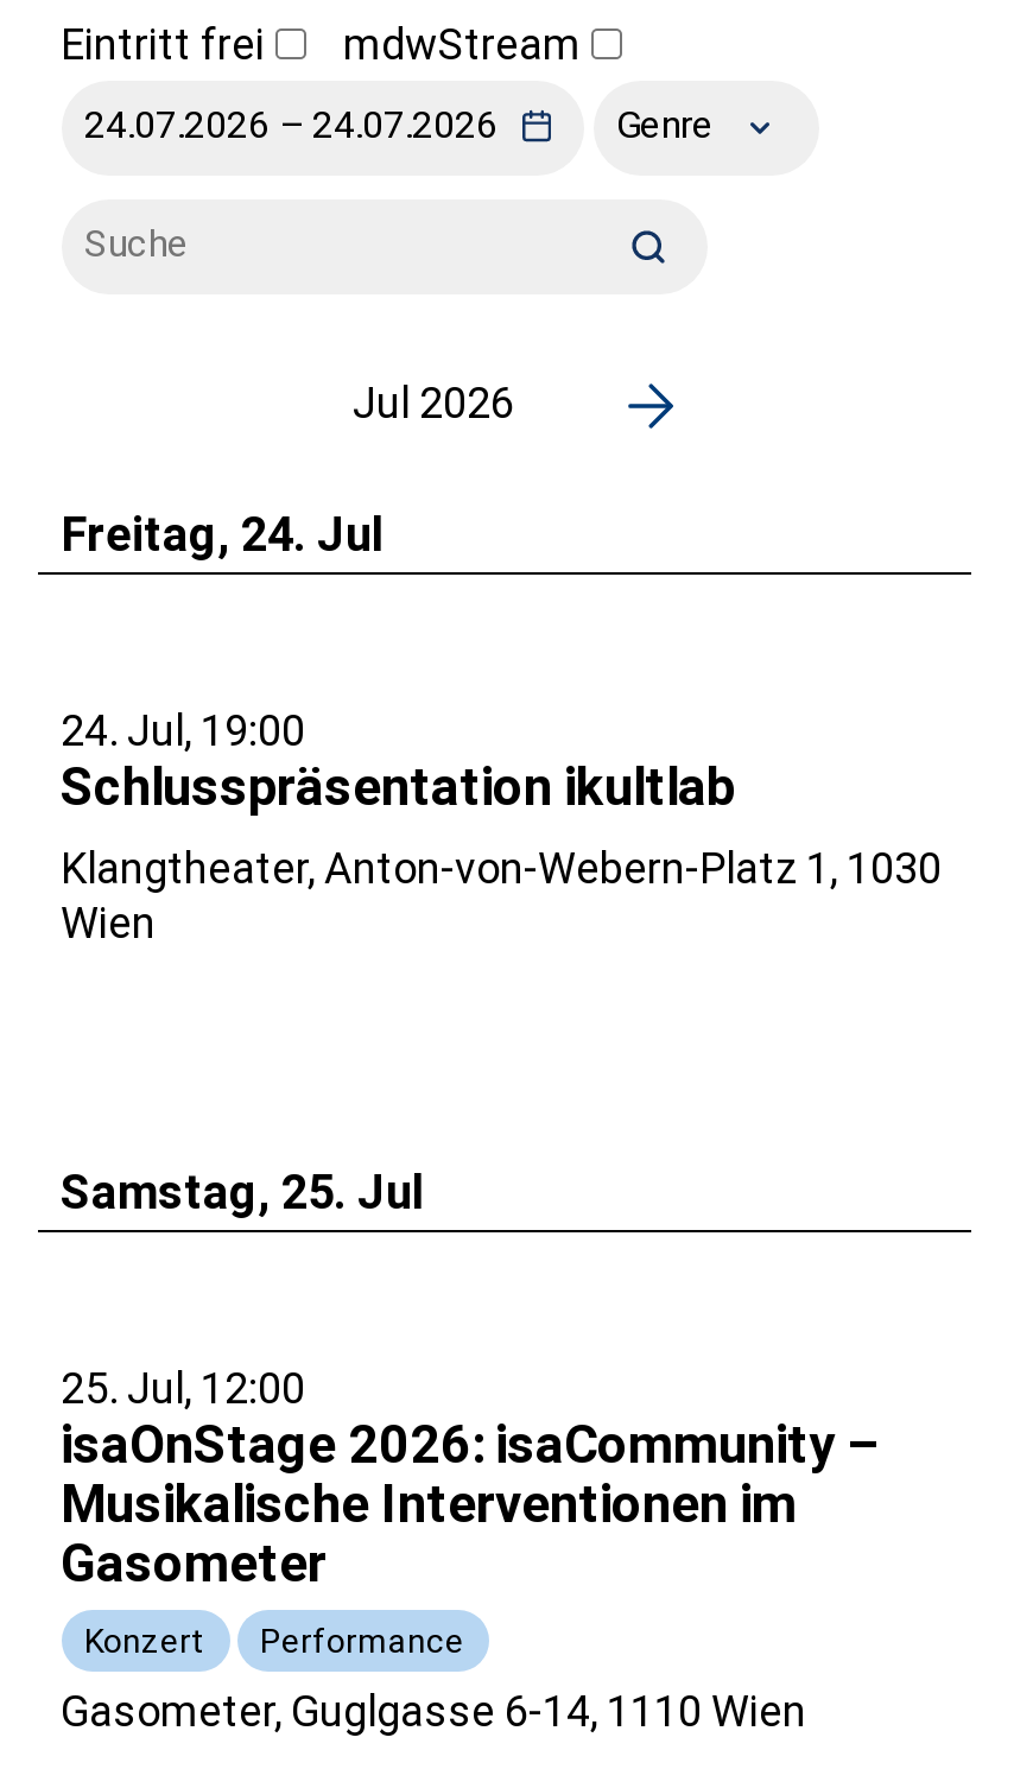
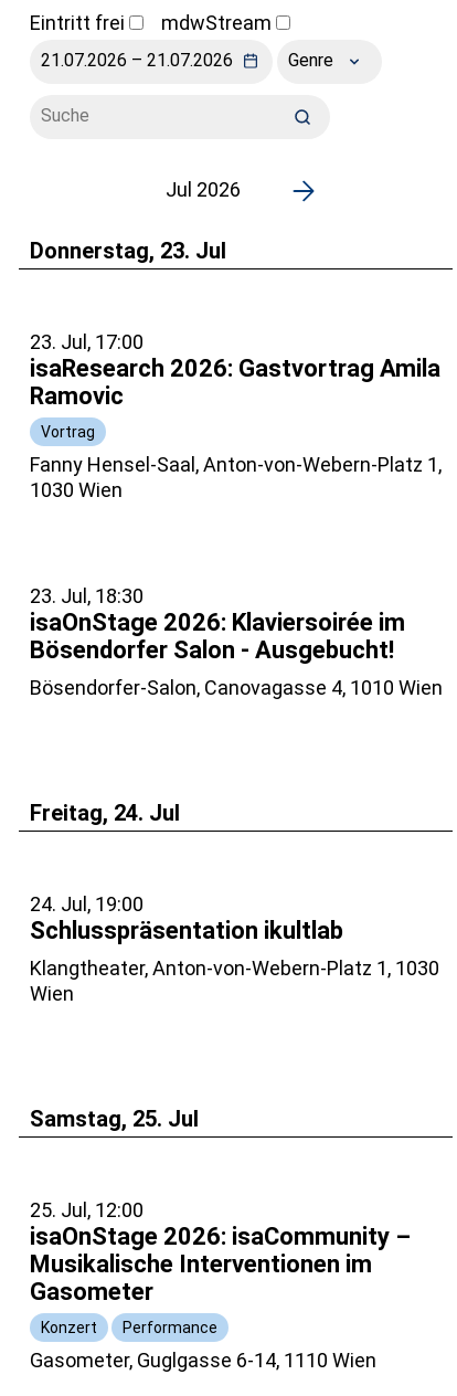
none -> [29,238,441,502] Donnerstag, 23. Jul | 23. Jul, 17:00 | isaResearch 2026: Gastvortrag Amila | Ramovic | Vortrag | Fanny Hensel-Saal, Anton-von-Webern-Platz 1, | 1030 Wien
none -> [29,585,442,700] 23. Jul, 18:30 | isaOnStage 2026: Klaviersoirée im | Bösendorfer Salon - Ausgebucht! | Bösendorfer-Salon, Canovagasse 4, 1010 Wien

